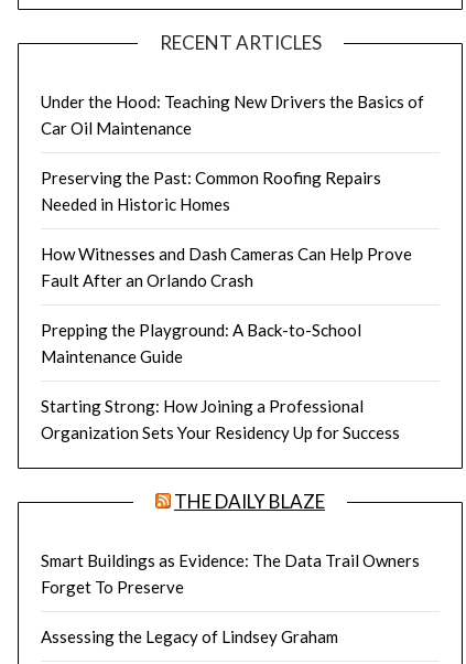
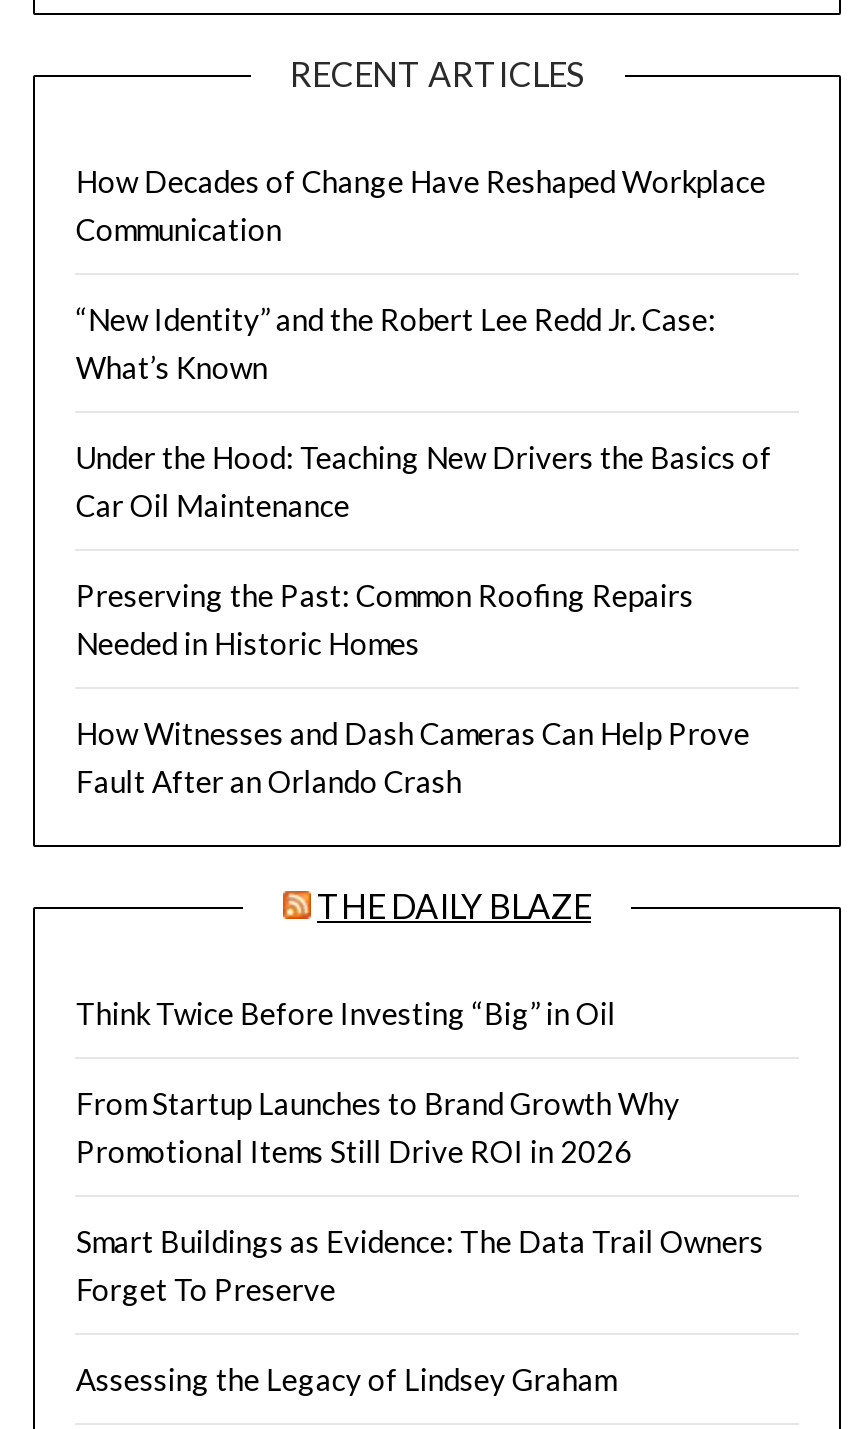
none -> [76,163,766,385] How Decades of Change Have Reshaped Workplace | Communication | “New Identity” and the Robert Lee Redd Jr. Case: | What’s Known
moved [41,91,425,290] -> [76,439,772,799]: Under the Hood: Teaching New Drivers the Basics of | Car Oil Maintenance | Preserving the Past: Common Roofing Repairs | Needed in Historic Homes | How Witnesses and Dash Cameras Can Help Prove | Fault After an Orlando Crash
[41,319,400,442] Prepping the Playground: A Back-to-School | Maintenance Guide | Starting Strong: How Joining a Professional | Organization Sets Your Residency Up for Success -> none
none -> [76,995,680,1169] Think Twice Before Investing “Big” in Oil | From Startup Launches to Brand Growth Why | Promotional Items Still Drive ROI in 2026

